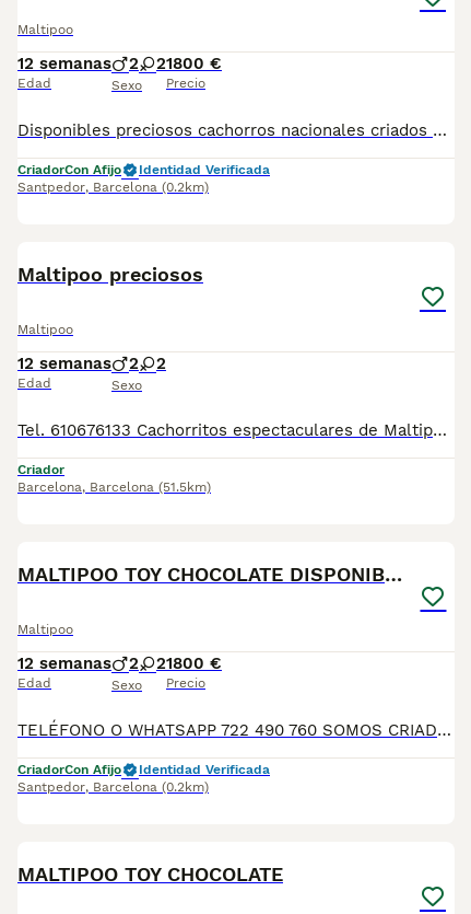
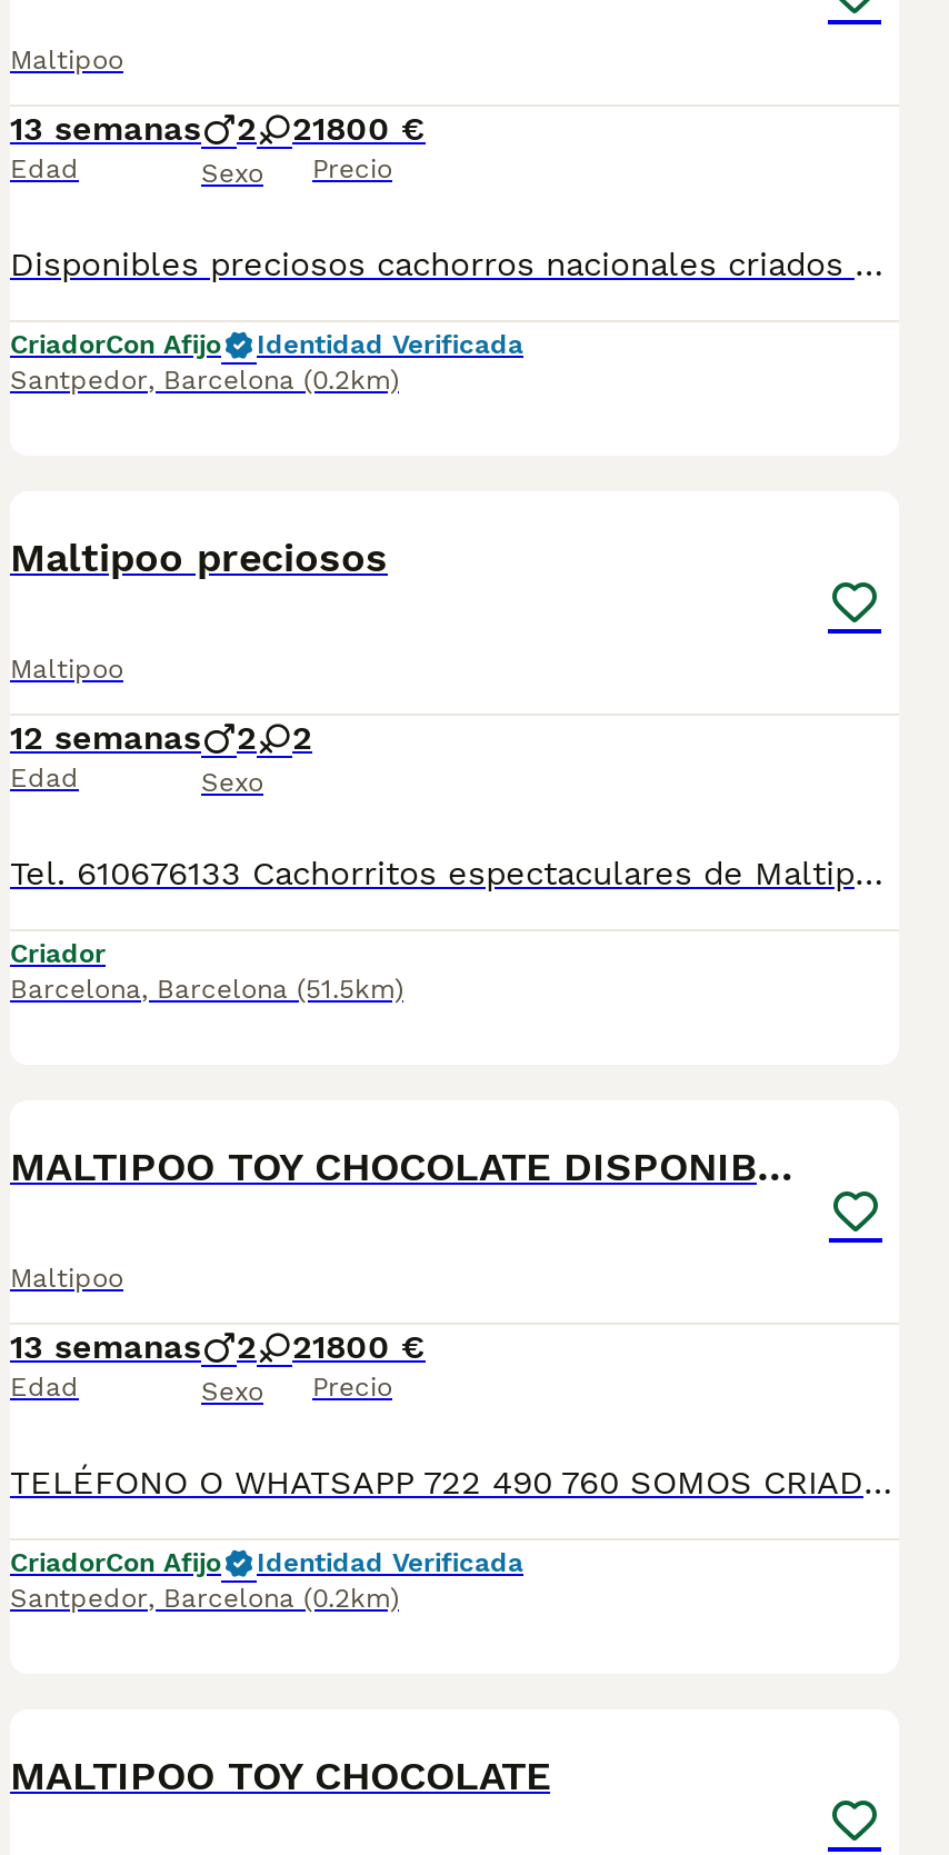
[17,54,222,73] 12 semanas 2 2 1800 € -> [10,109,426,149] 13 semanas 2 2 1800 €
[17,653,222,673] 12 semanas 2 2 1800 € -> [10,1327,426,1367] 13 semanas 2 2 1800 €

